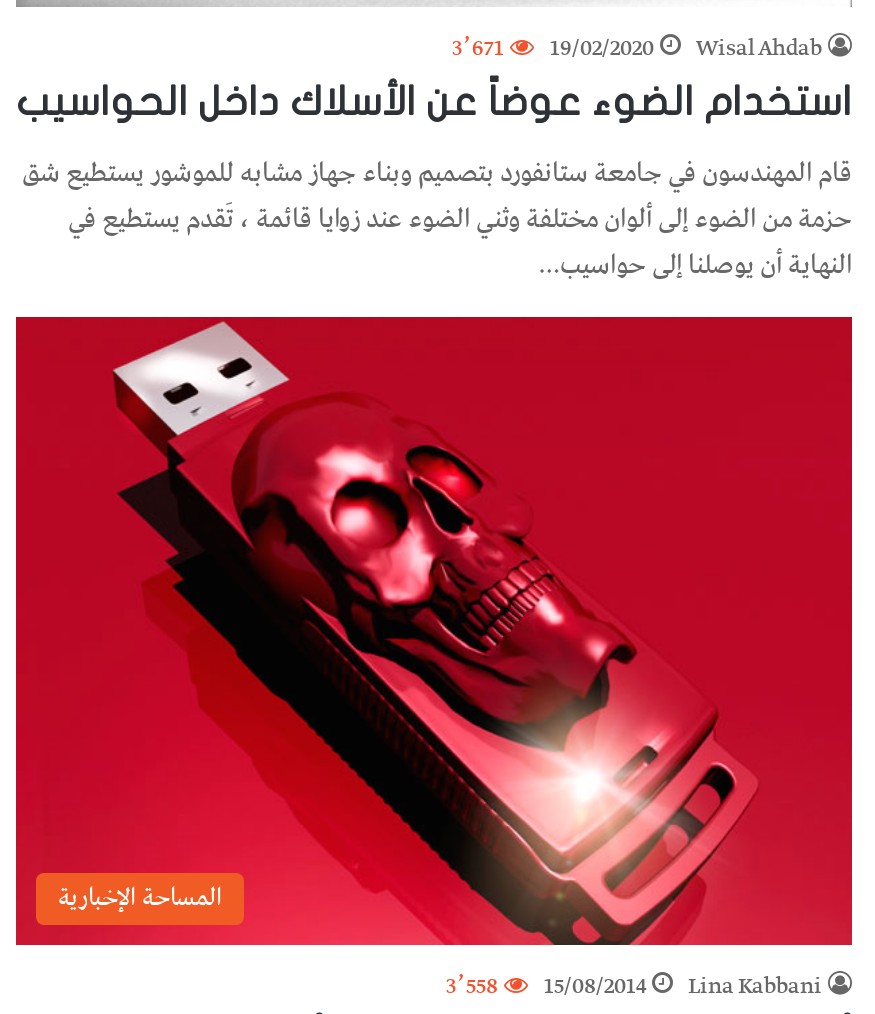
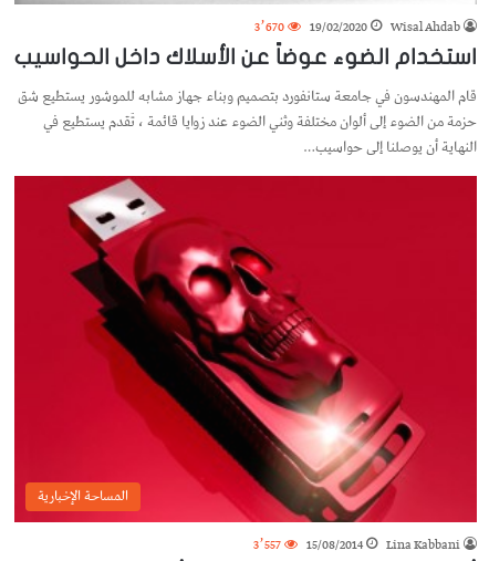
[452,27,822,69] 3٬671 19/02/2020 Wisal Ahdab -> [254,15,460,38] 3٬670 19/02/2020 Wisal Ahdab
[446,964,822,1006] 3٬558 15/08/2014 Lina Kabbani -> [253,533,460,557] 3٬557 15/08/2014 Lina Kabbani

